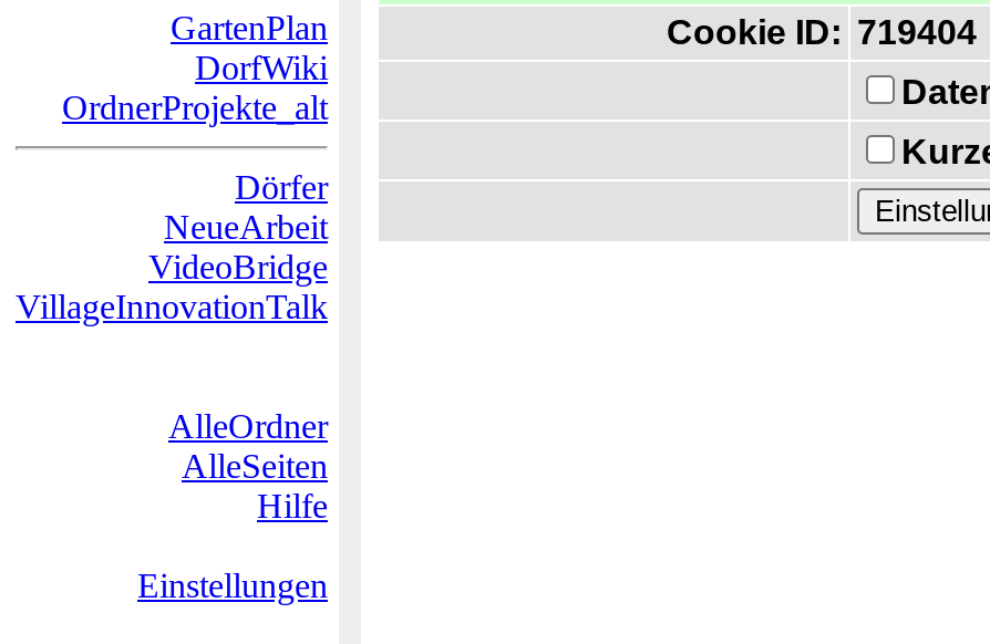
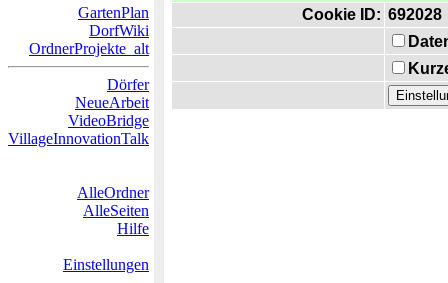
[667,13,977,51] Cookie ID: 719404 -> [302,6,442,23] Cookie ID: 692028

